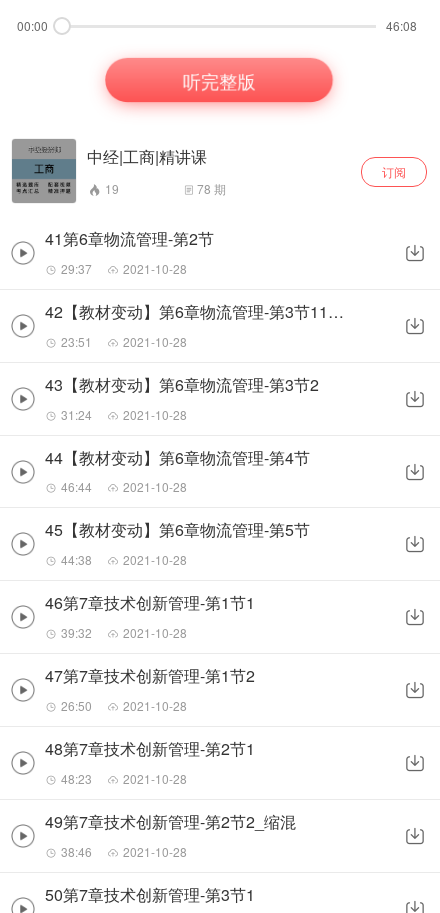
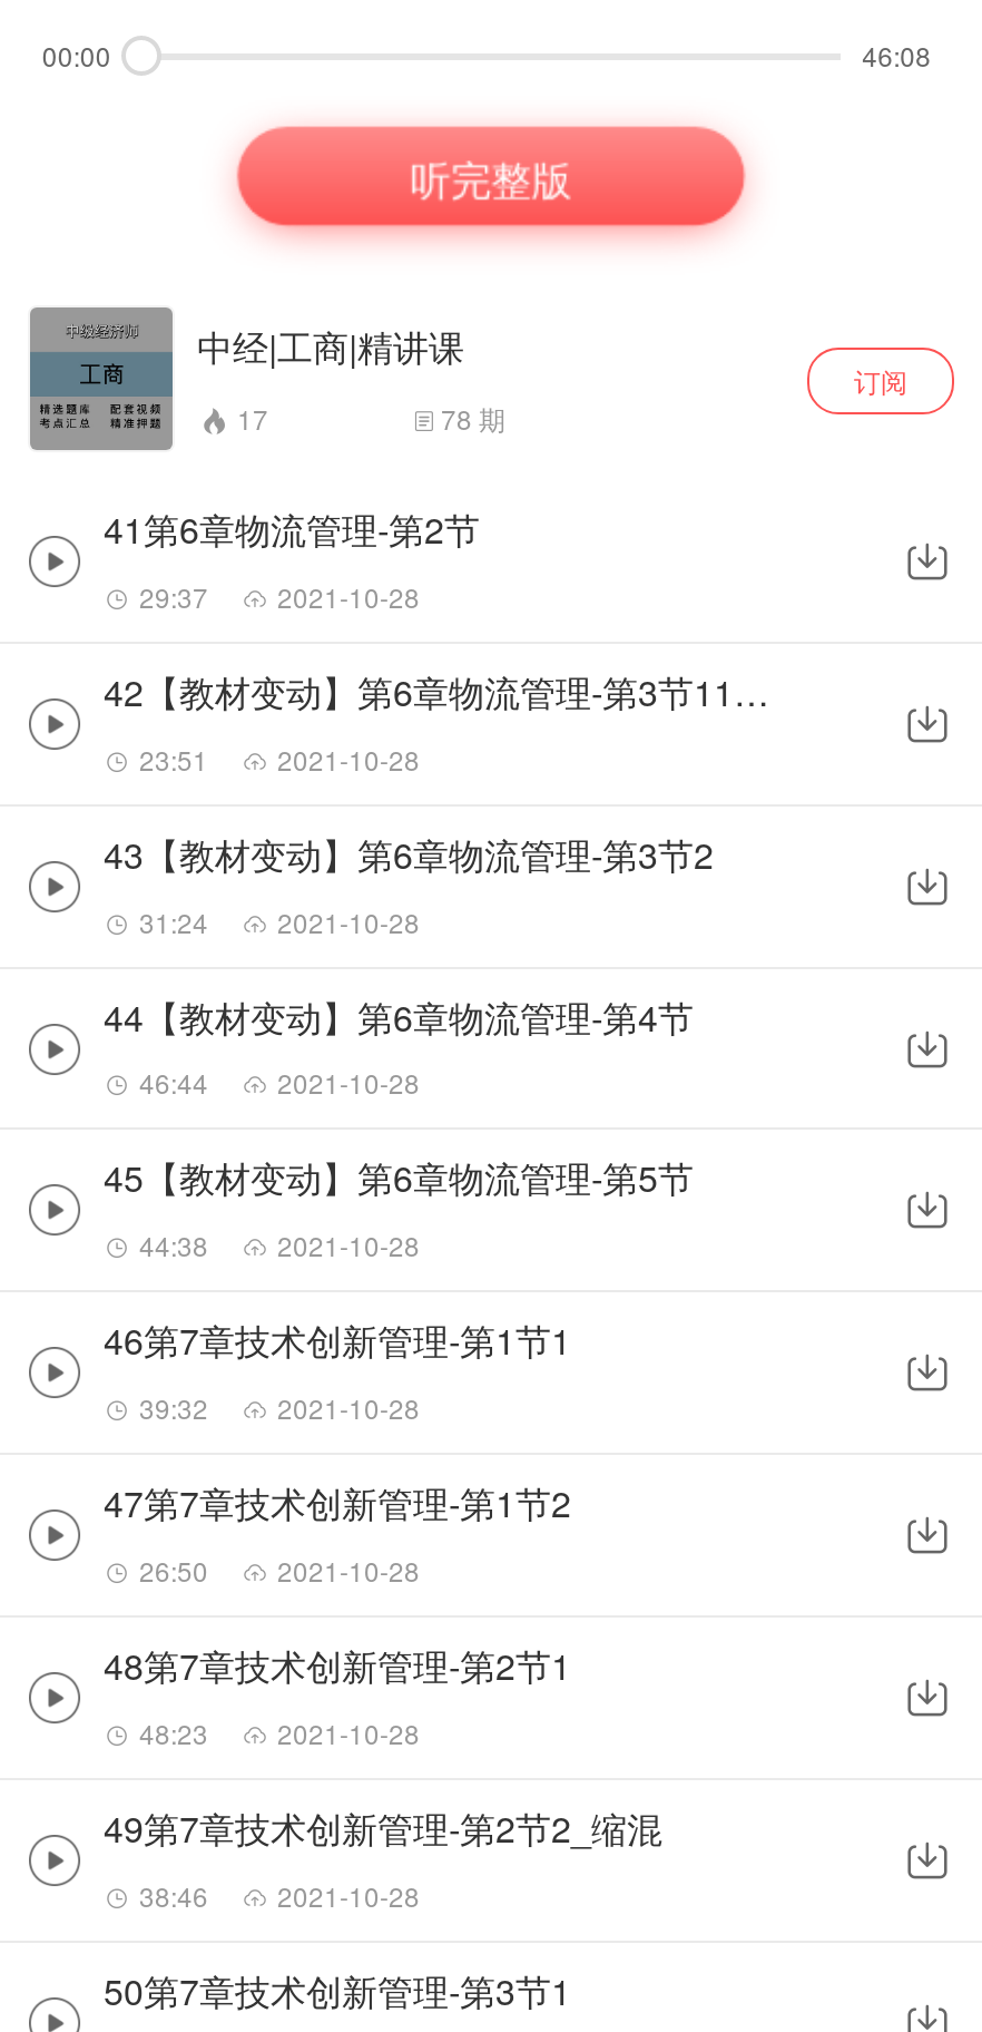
[105,180,119,197] 19 -> [237,399,268,437] 17

